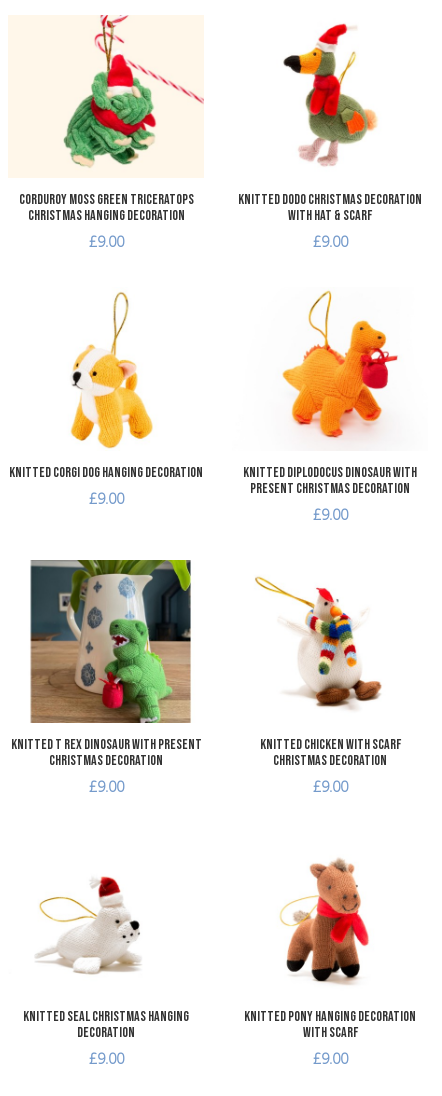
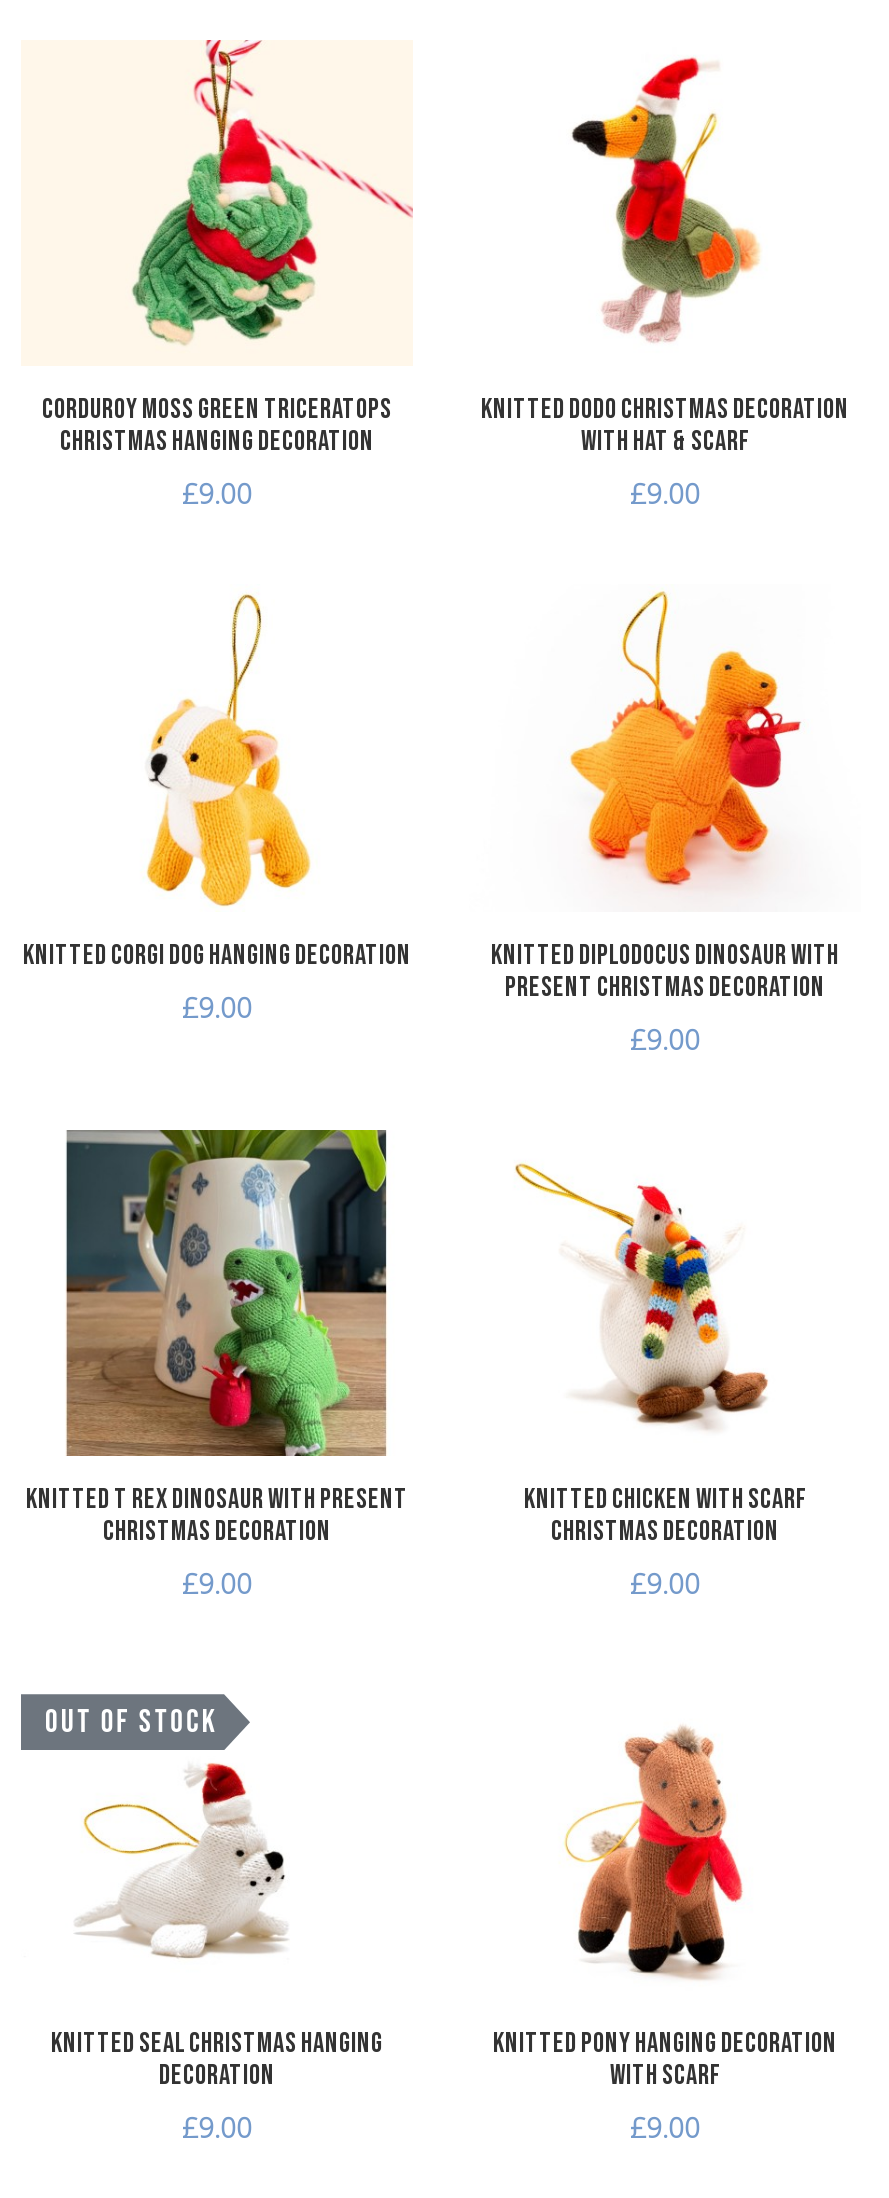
none -> [45,1704,218,1742] OUT OF STOCK

